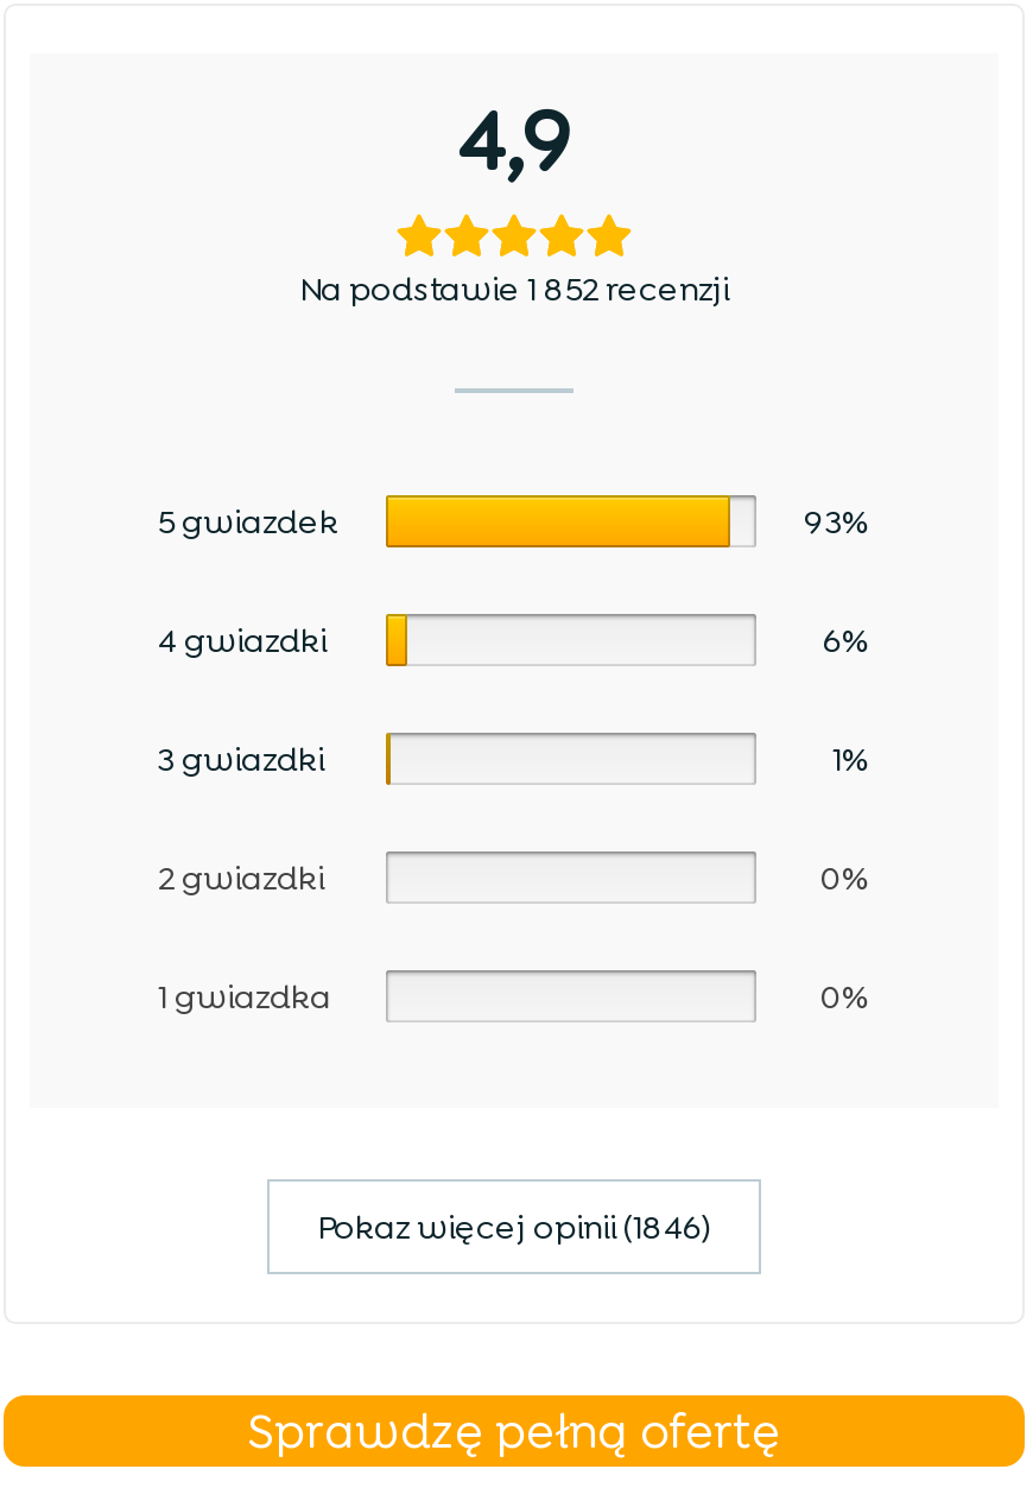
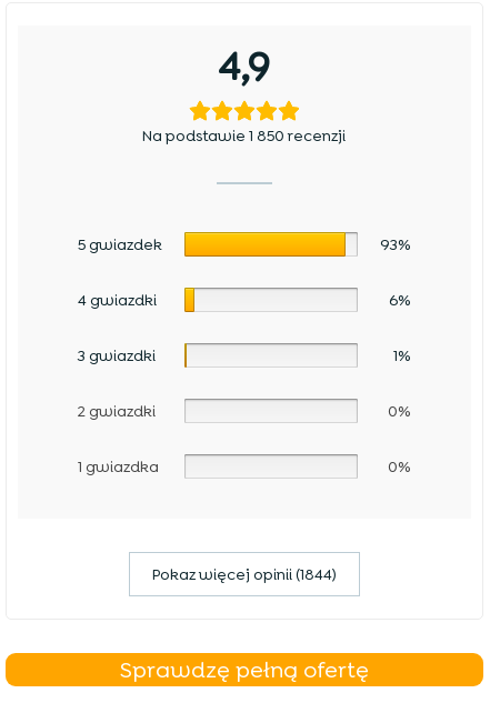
[299,266,729,309] Na podstawie 1 852 recenzji -> [143,125,346,145] Na podstawie 1 850 recenzji
[317,1204,711,1247] Pokaz więcej opinii (1846) -> [152,564,337,584] Pokaz więcej opinii (1844)

